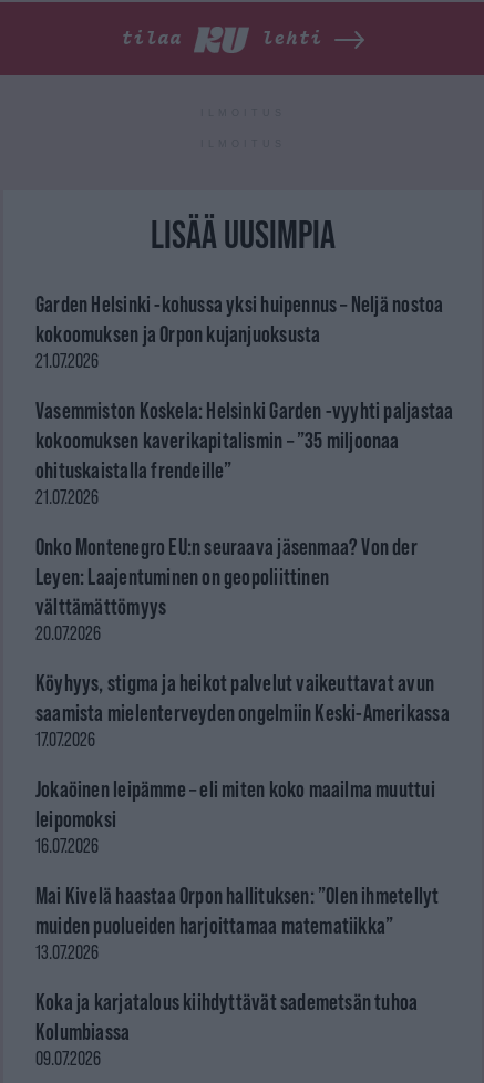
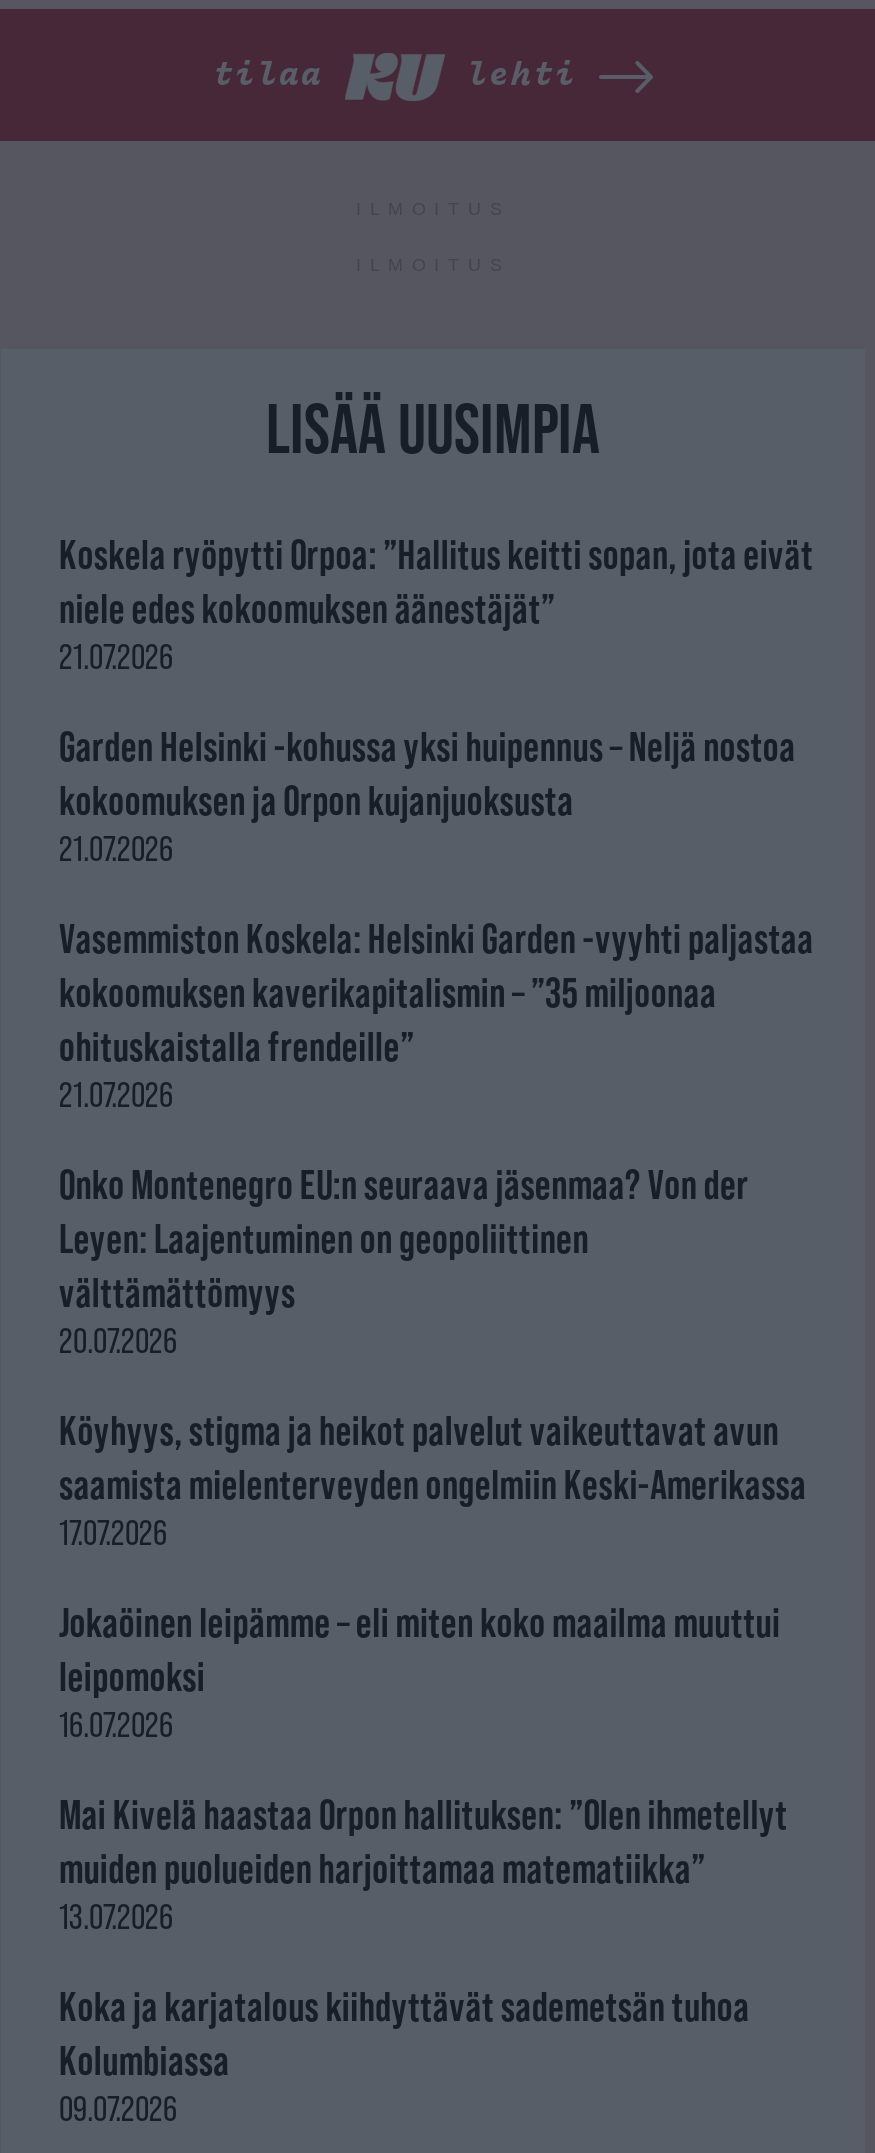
none -> [59,531,813,677] Koskela ryöpytti Orpoa: ”Hallitus keitti sopan, jota eivät | niele edes kokoomuksen äänestäjät” | 21.07.2026

